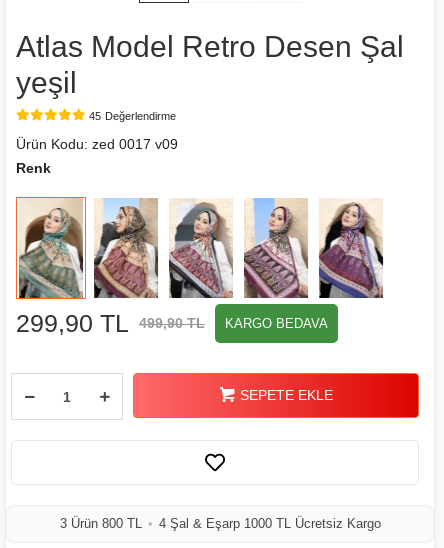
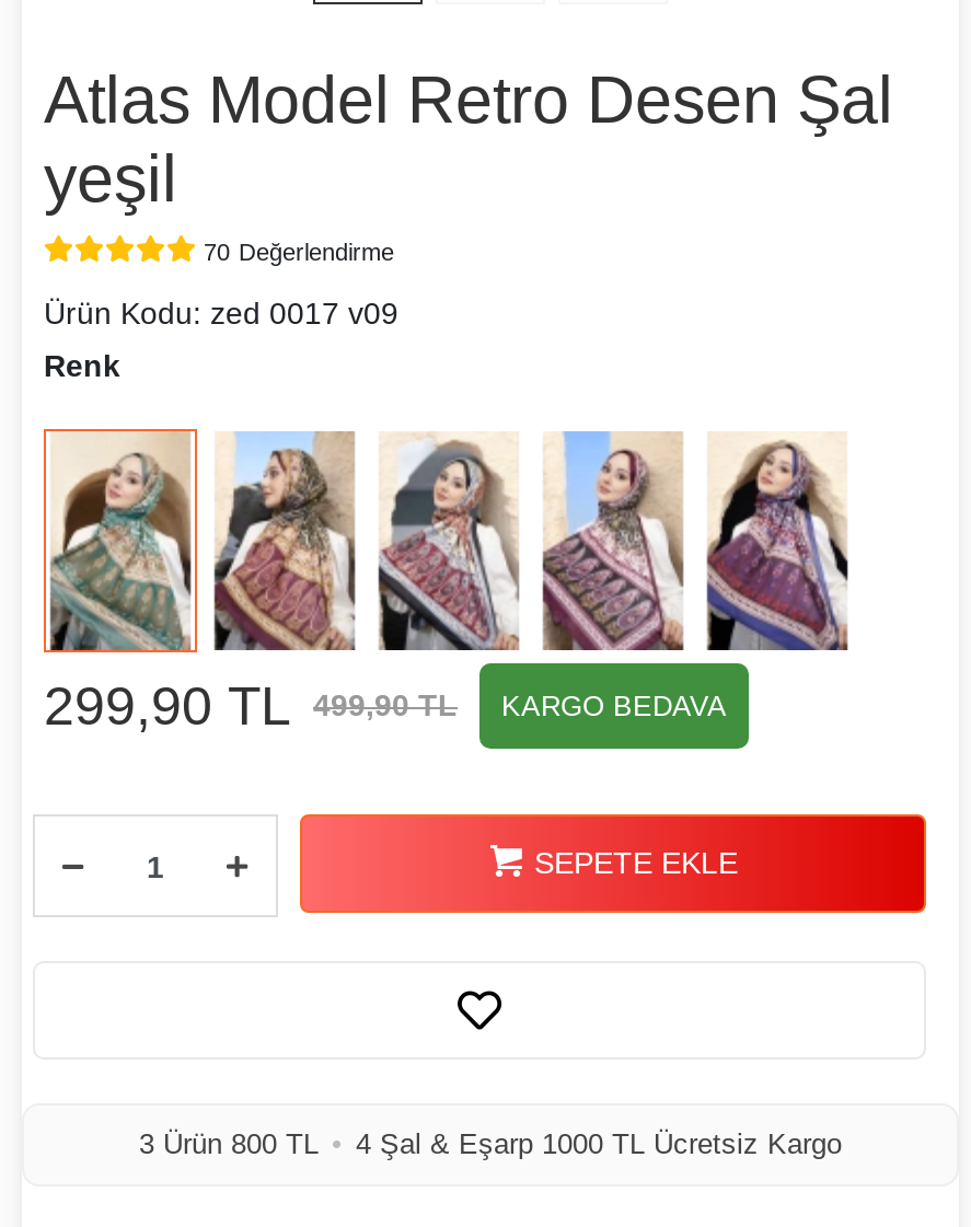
[89,110,176,122] 45 Değerlendirme -> [204,239,394,265] 70 Değerlendirme

